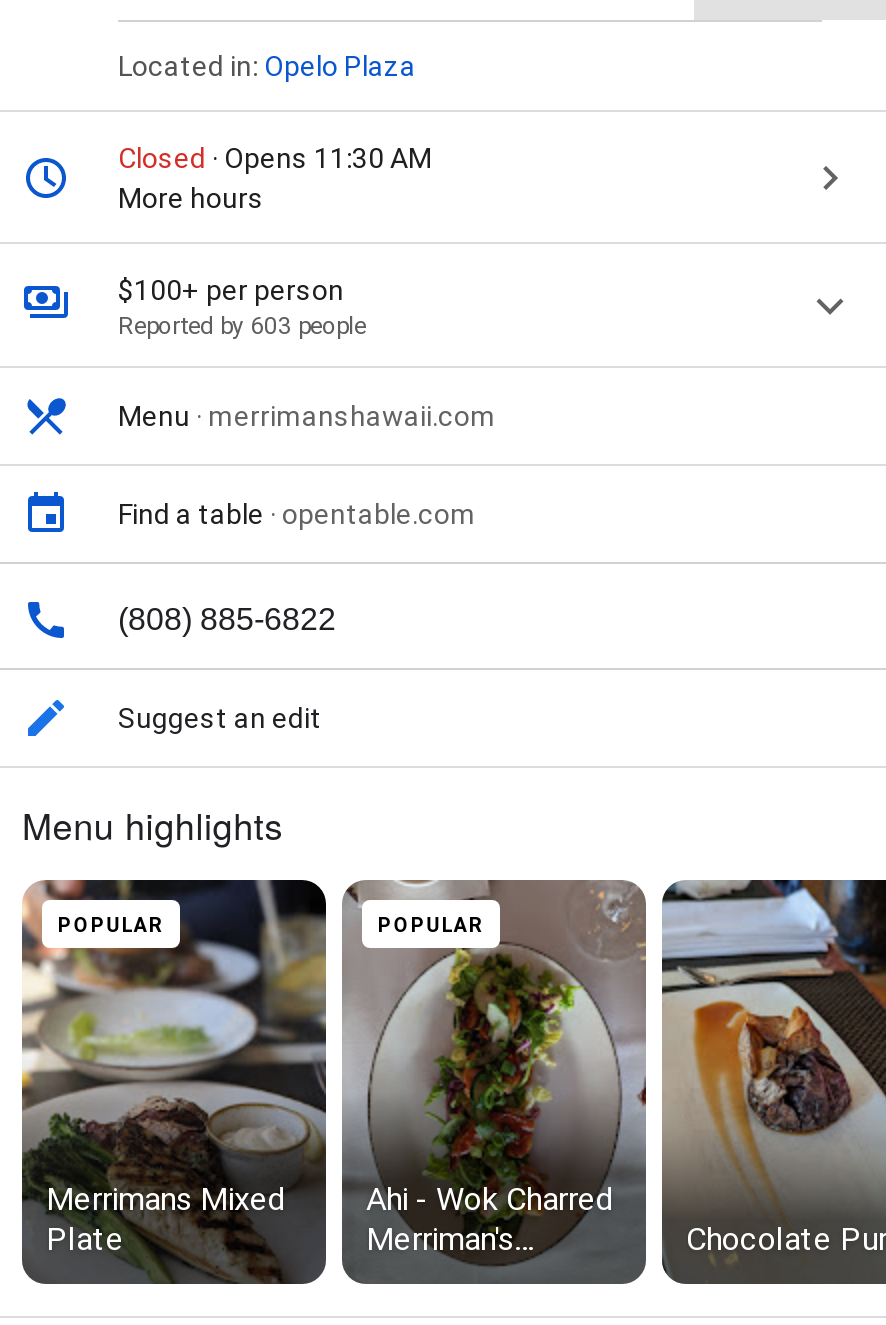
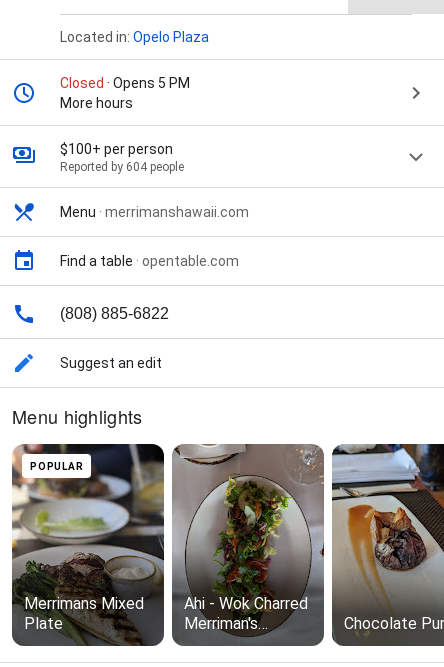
[118,142,432,174] Closed · Opens 11:30 AM -> [60,75,190,91] Closed · Opens 5 PM
[118,312,366,340] Reported by 603 people -> [60,160,184,174] Reported by 604 people
[378,914,484,936] POPULAR -> none

